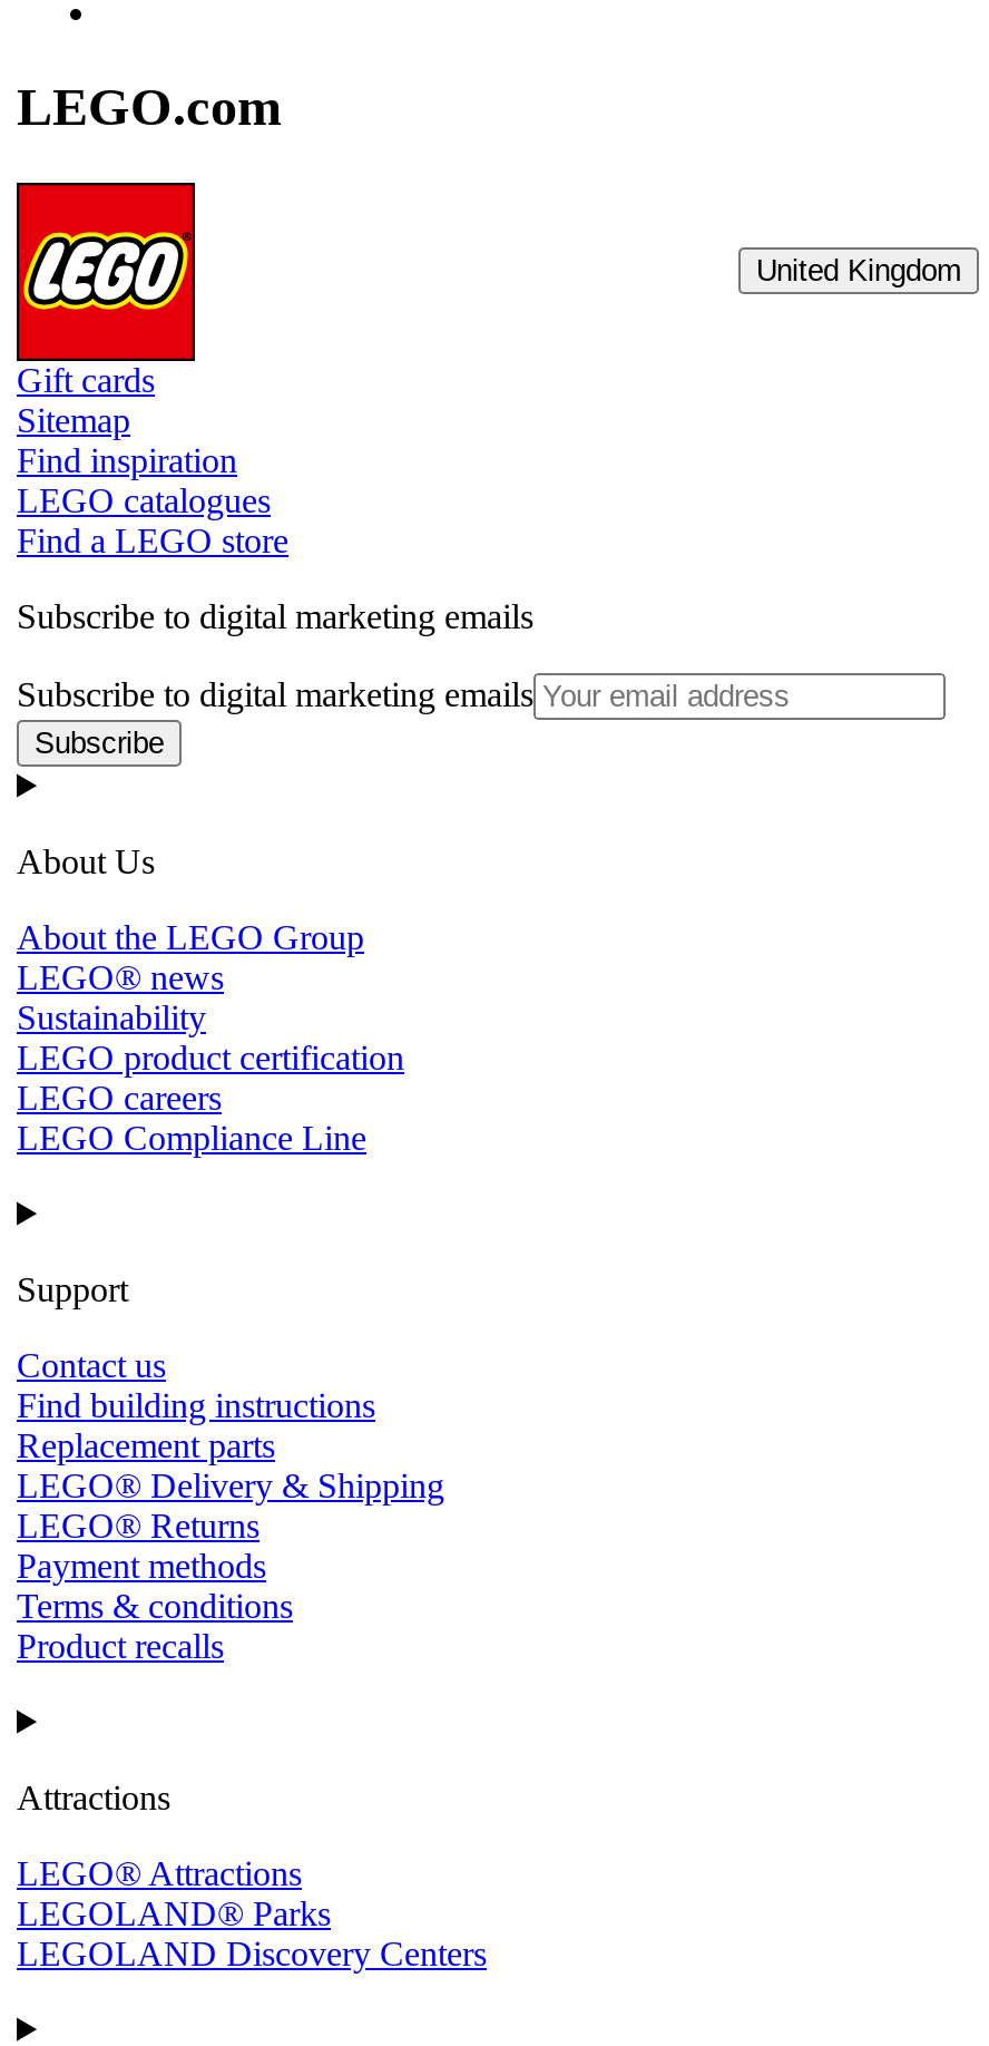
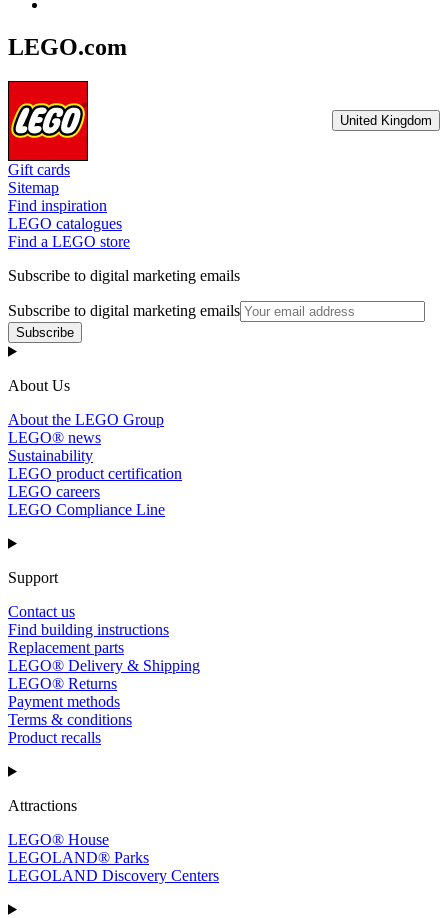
[17,1854,302,1892] LEGO® Attractions -> [8,831,109,848] LEGO® House

